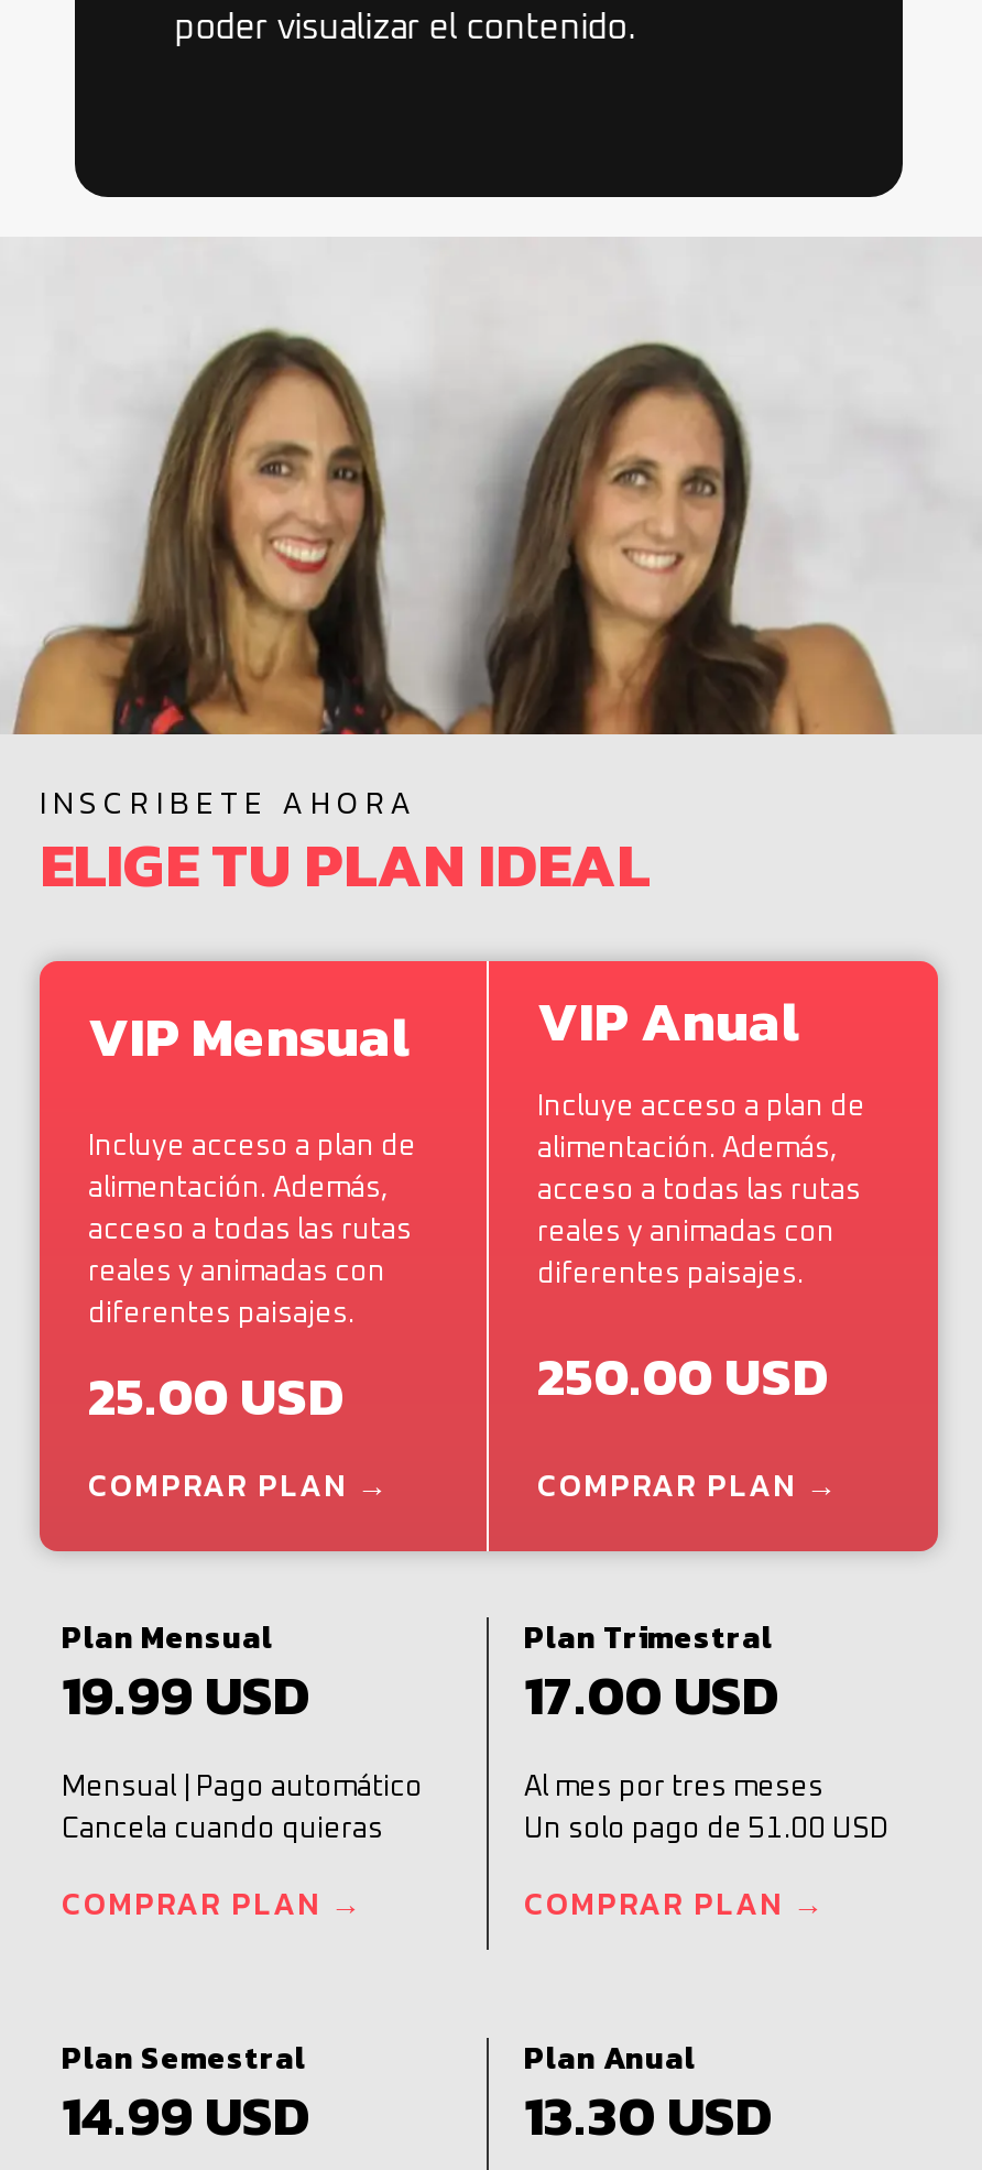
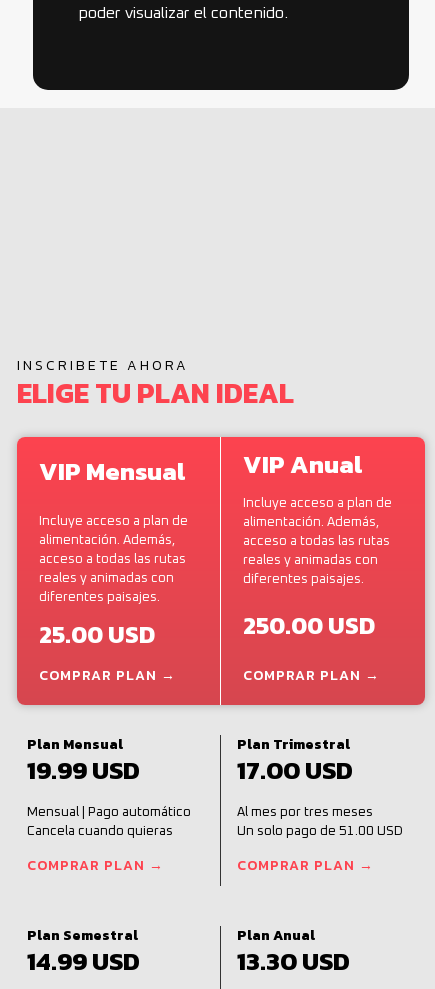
[11,326,914,738] [image] -> none

